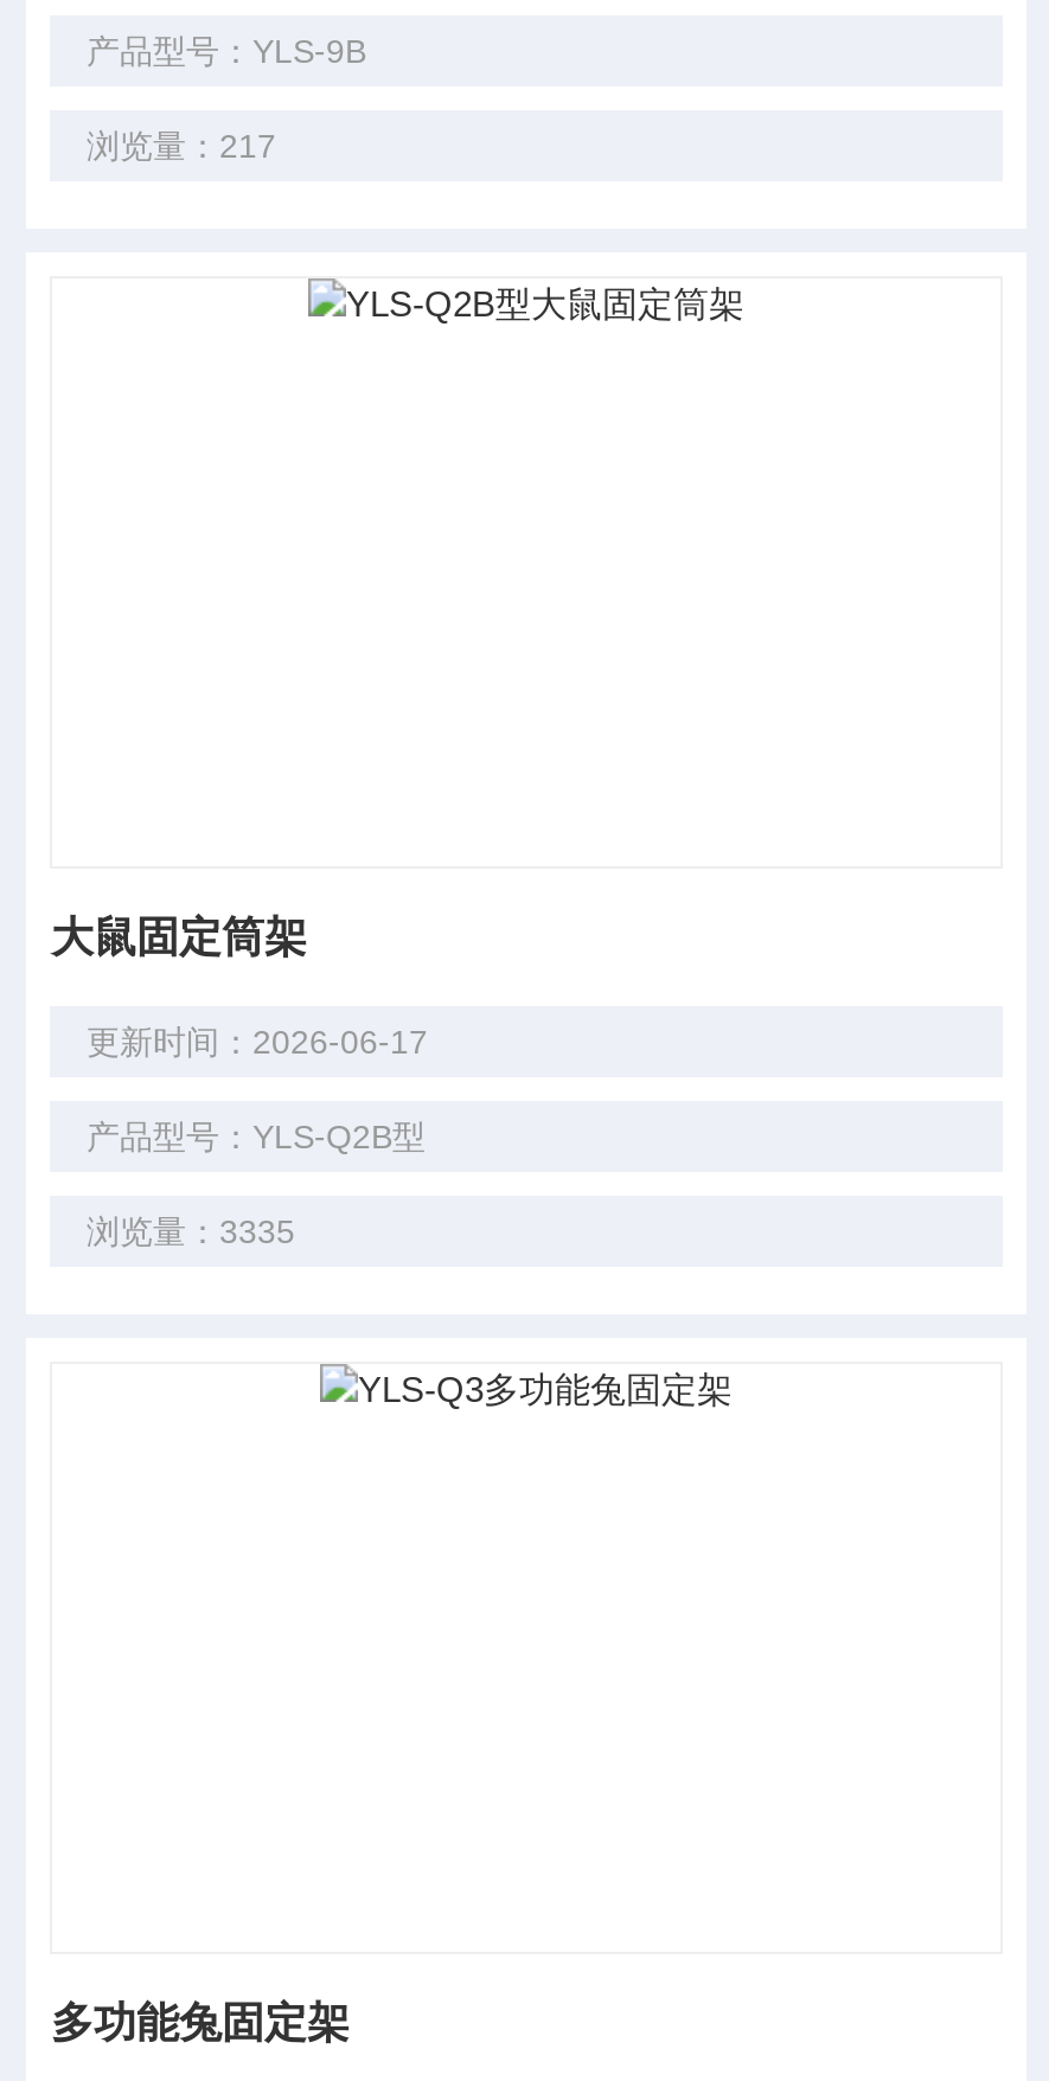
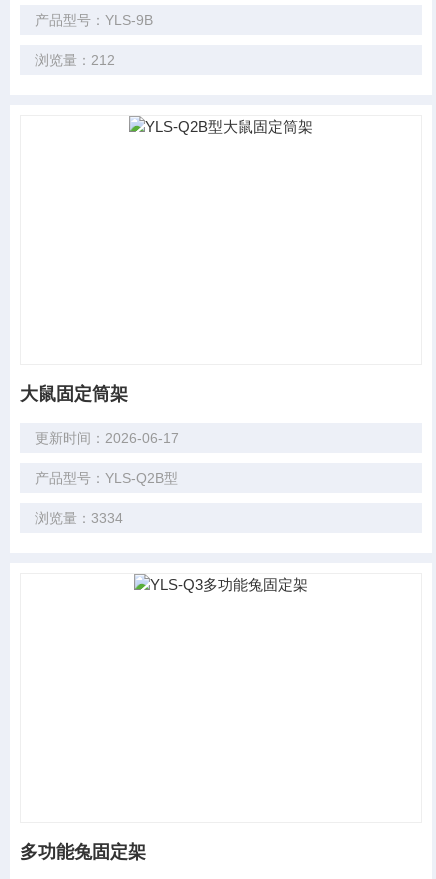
[86,127,276,165] 浏览量：217 -> [35,52,115,68] 浏览量：212
[86,1212,295,1250] 浏览量：3335 -> [35,510,123,526] 浏览量：3334

